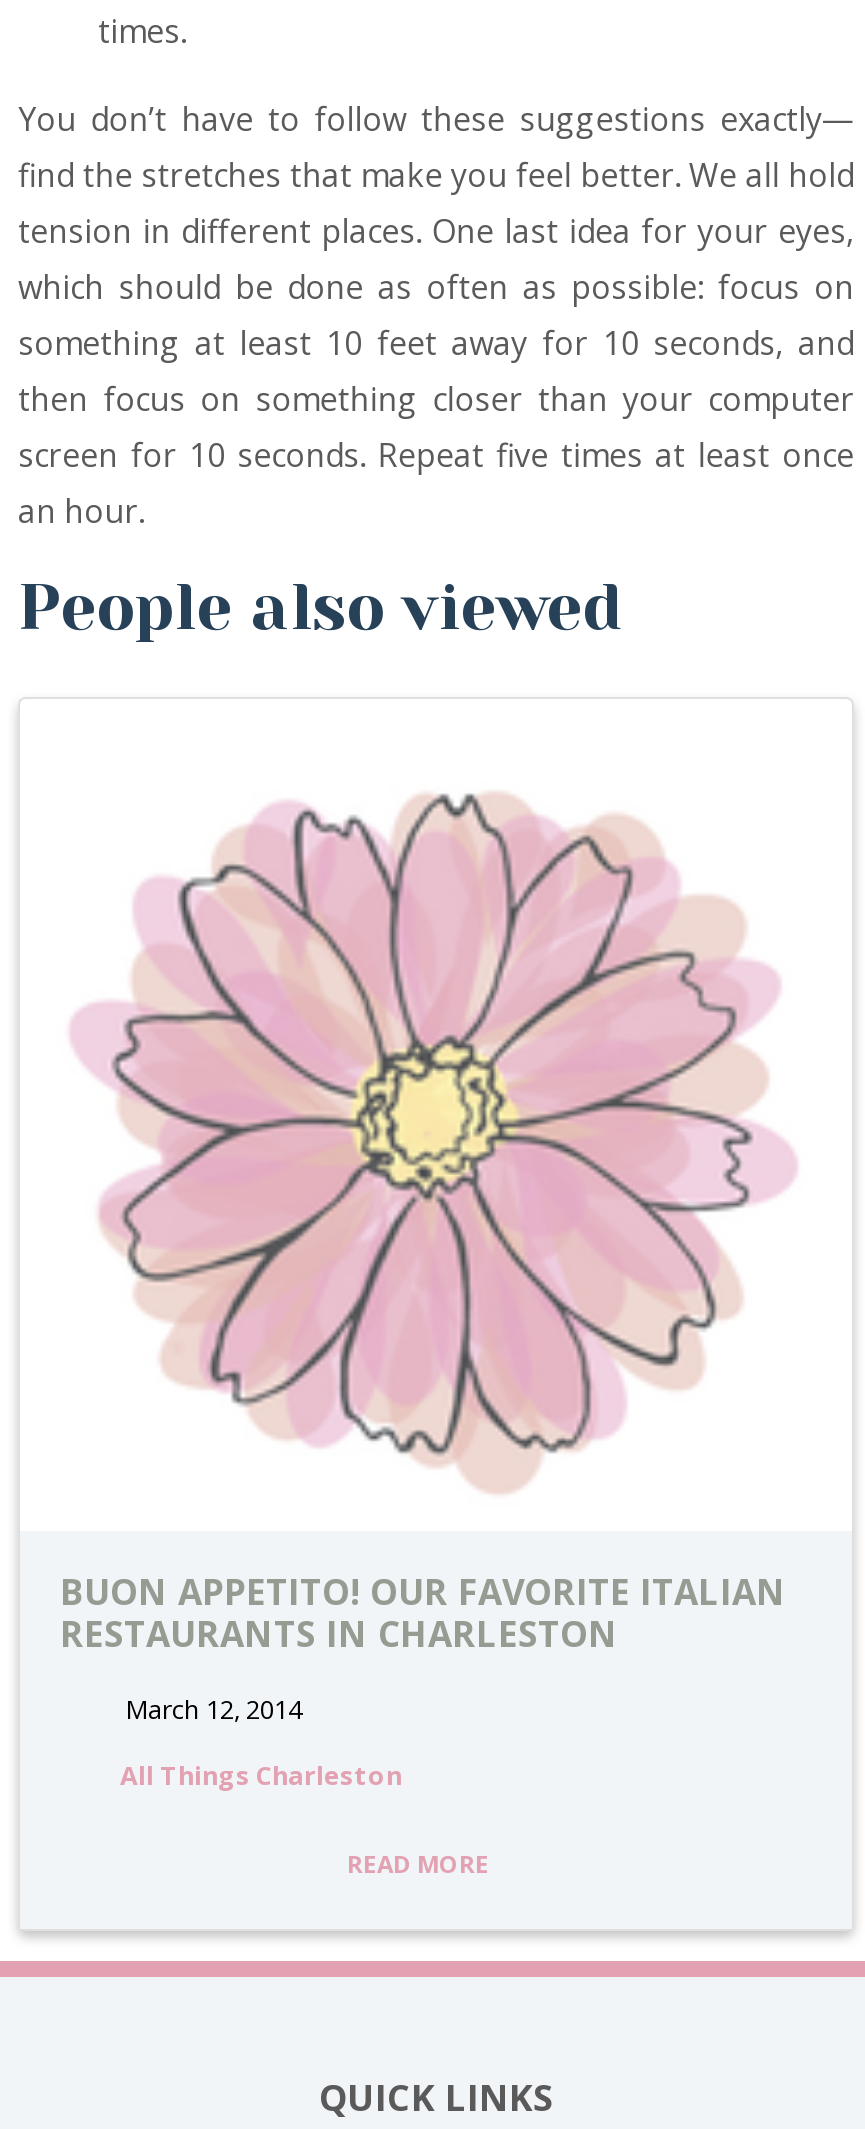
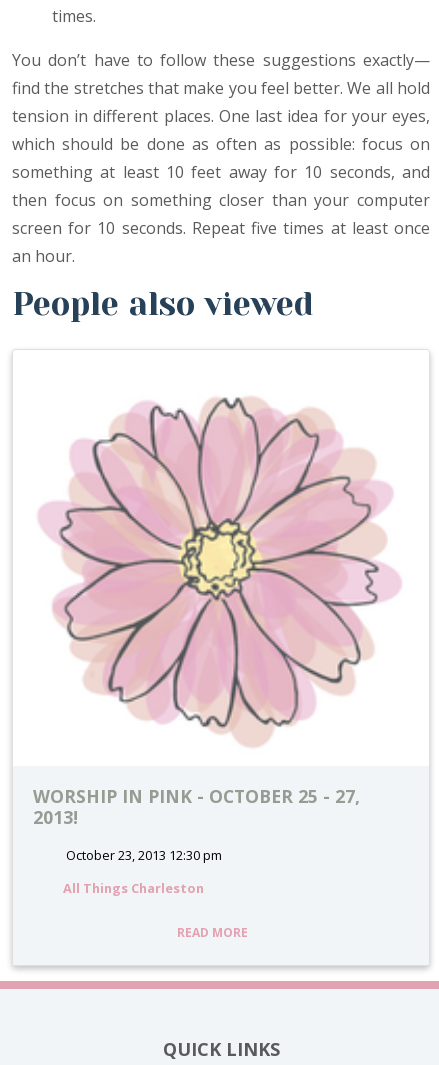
[60,1567,786,1657] BUON APPETITO! OUR FAVORITE ITALIAN | RESTAURANTS IN CHARLESTON -> [33,784,360,829] WORSHIP IN PINK - OCTOBER 25 - 27, | 2013!
[120,1691,302,1727] March 12, 2014 -> [63,846,222,864] October 23, 2013 12:30 pm

